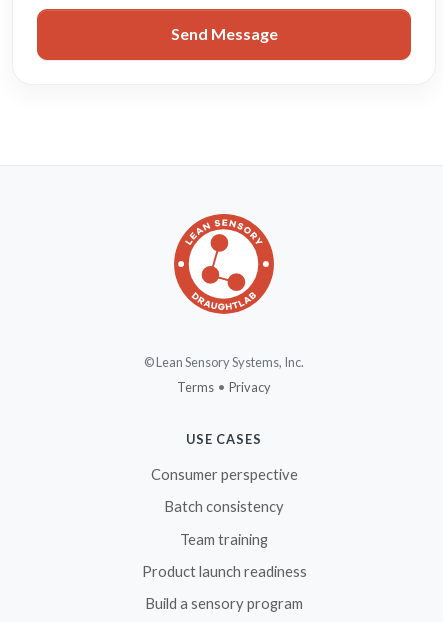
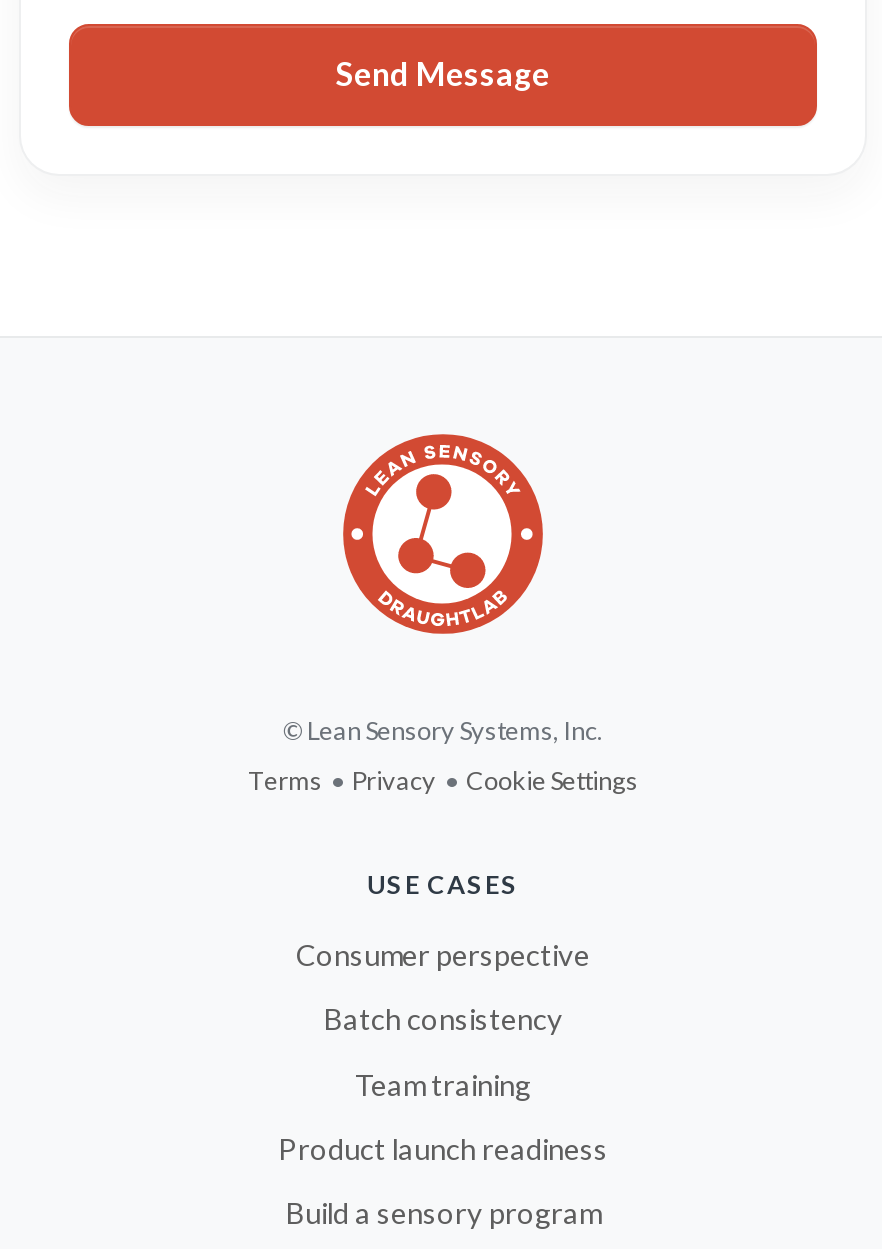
[177,379,271,395] Terms • Privacy -> [248,764,638,796] Terms • Privacy • Cookie Settings

